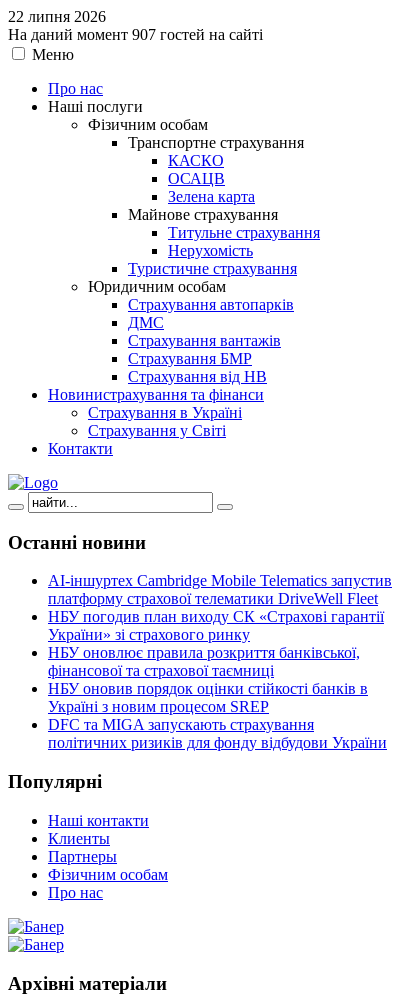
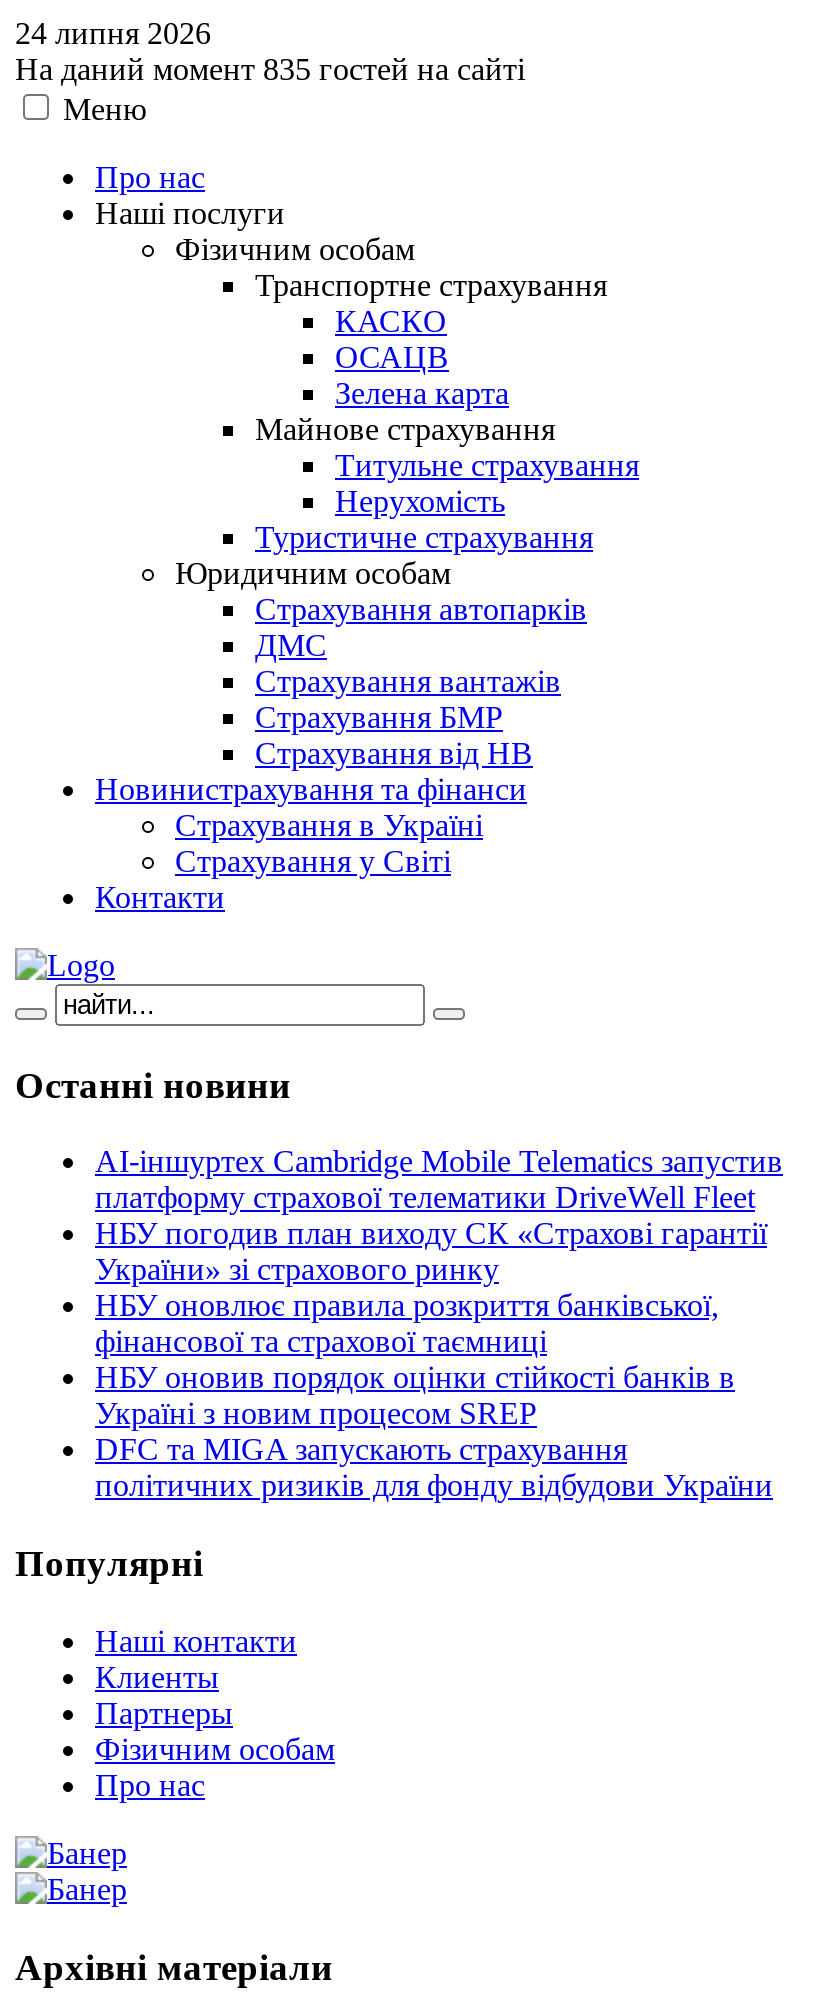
[8,8,106,25] 22 липня 2026 -> [15,16,211,50] 24 липня 2026
[8,26,263,43] На даний момент 907 гостей на сайті -> [15,52,525,86] На даний момент 835 гостей на сайті

